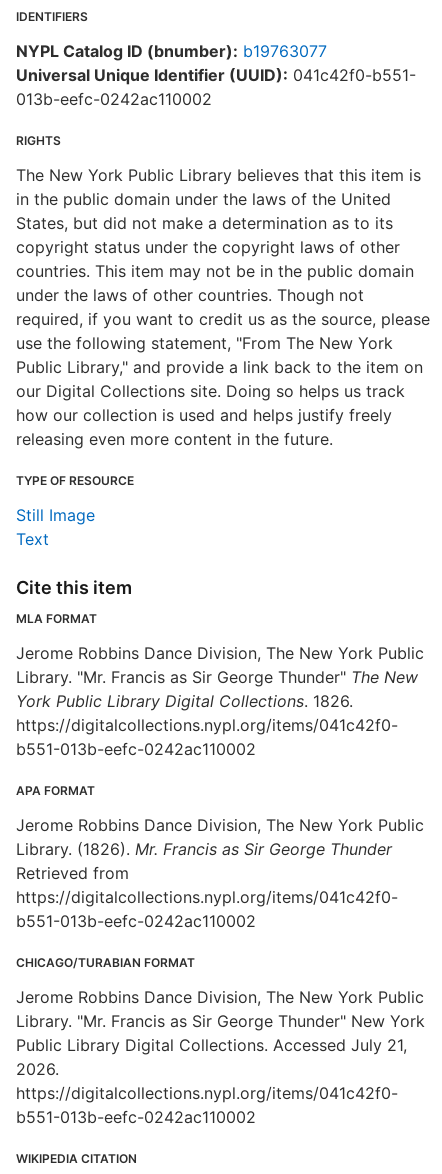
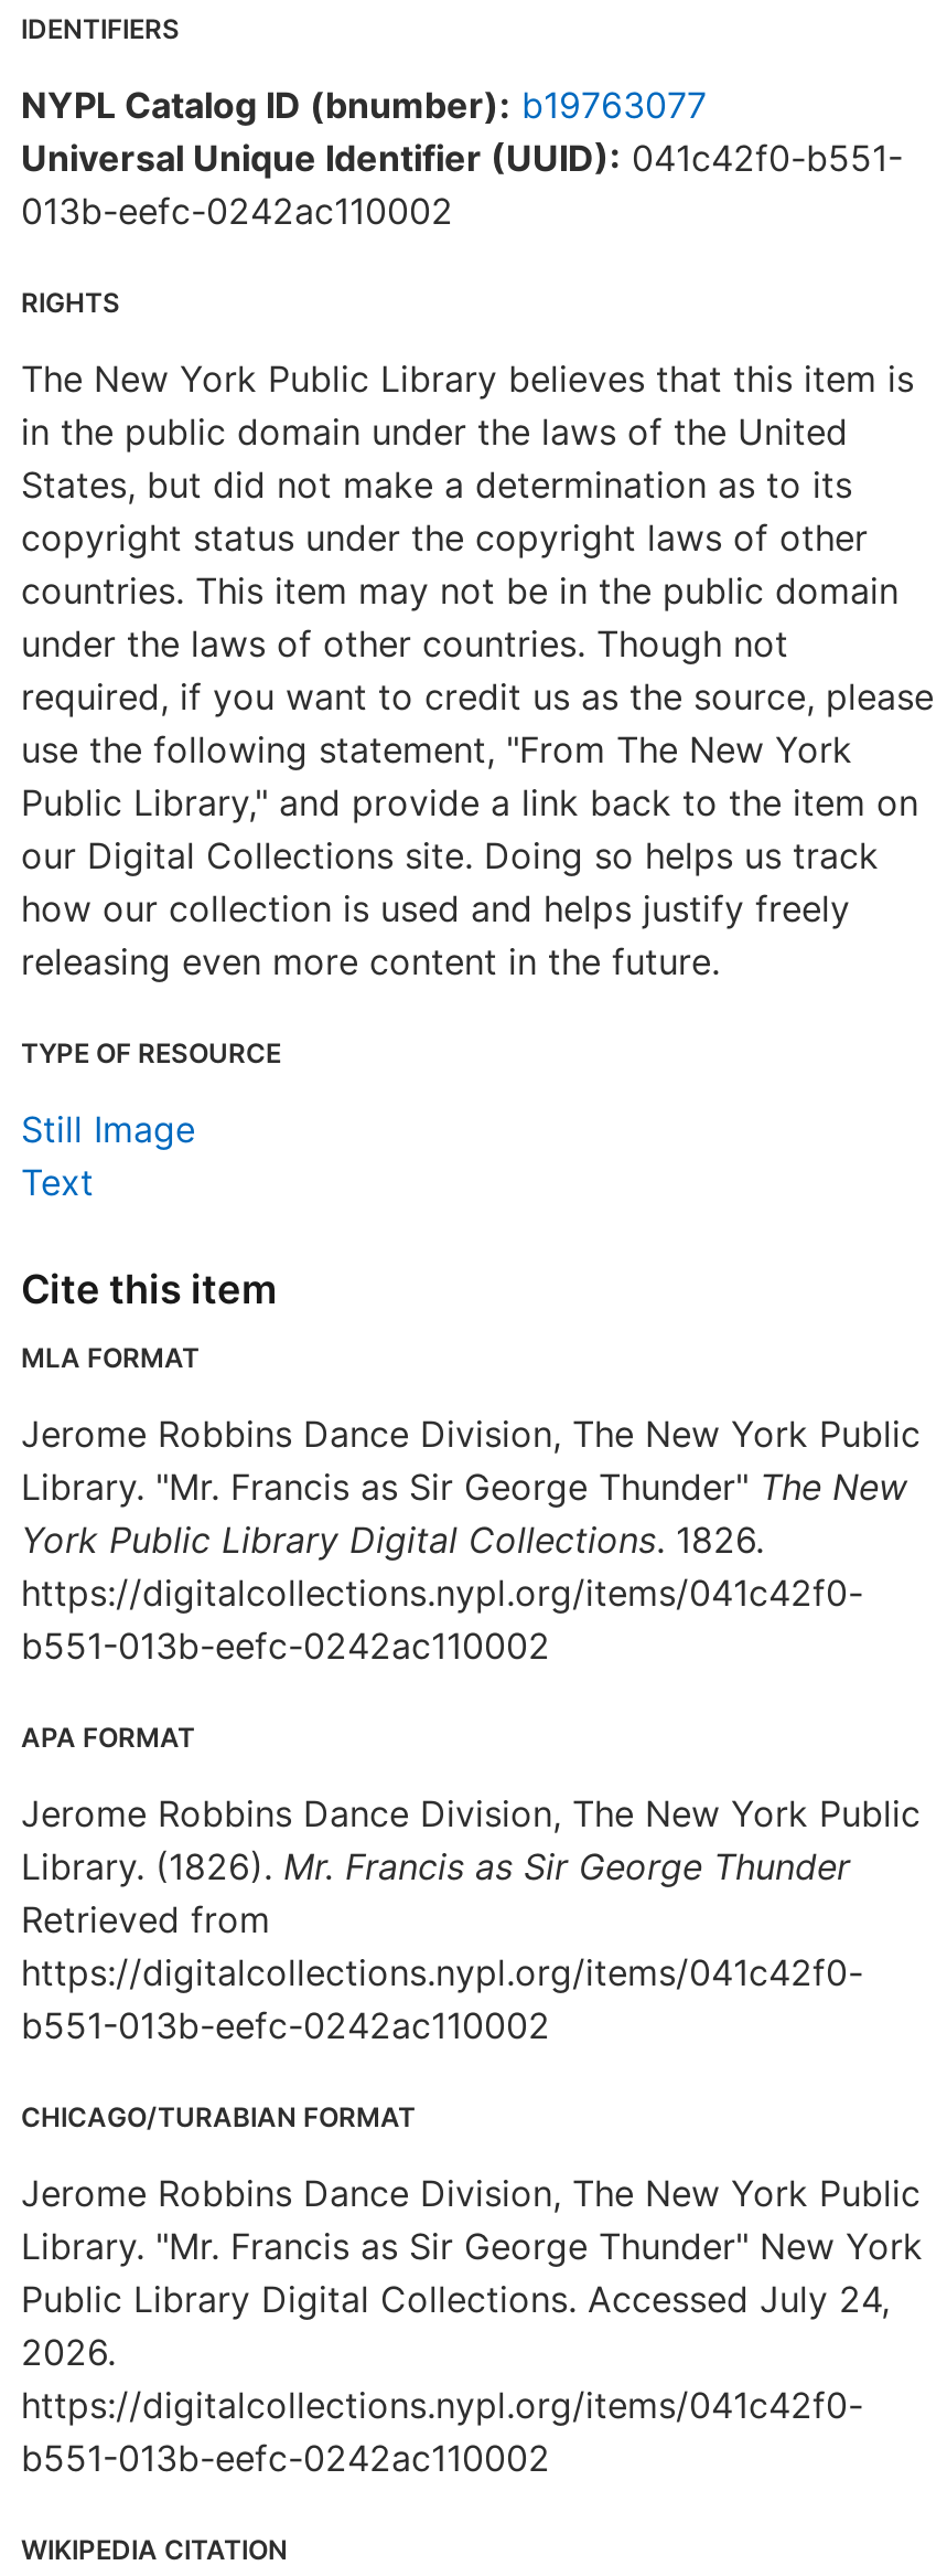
[16,1035,407,1055] Public Library Digital Collections. Accessed July 21, -> [21,2277,890,2321] Public Library Digital Collections. Accessed July 24,

